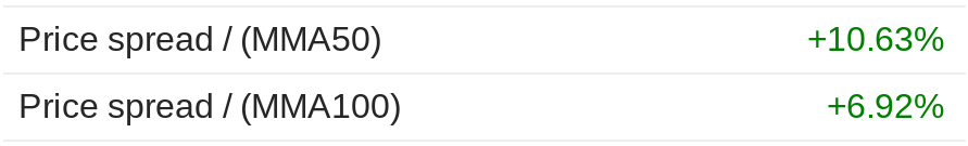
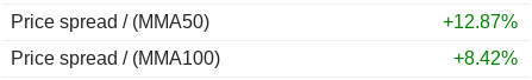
[807,21,944,58] +10.63% -> [443,12,518,32] +12.87%
[827,88,944,125] +6.92% -> [453,48,518,68] +8.42%

